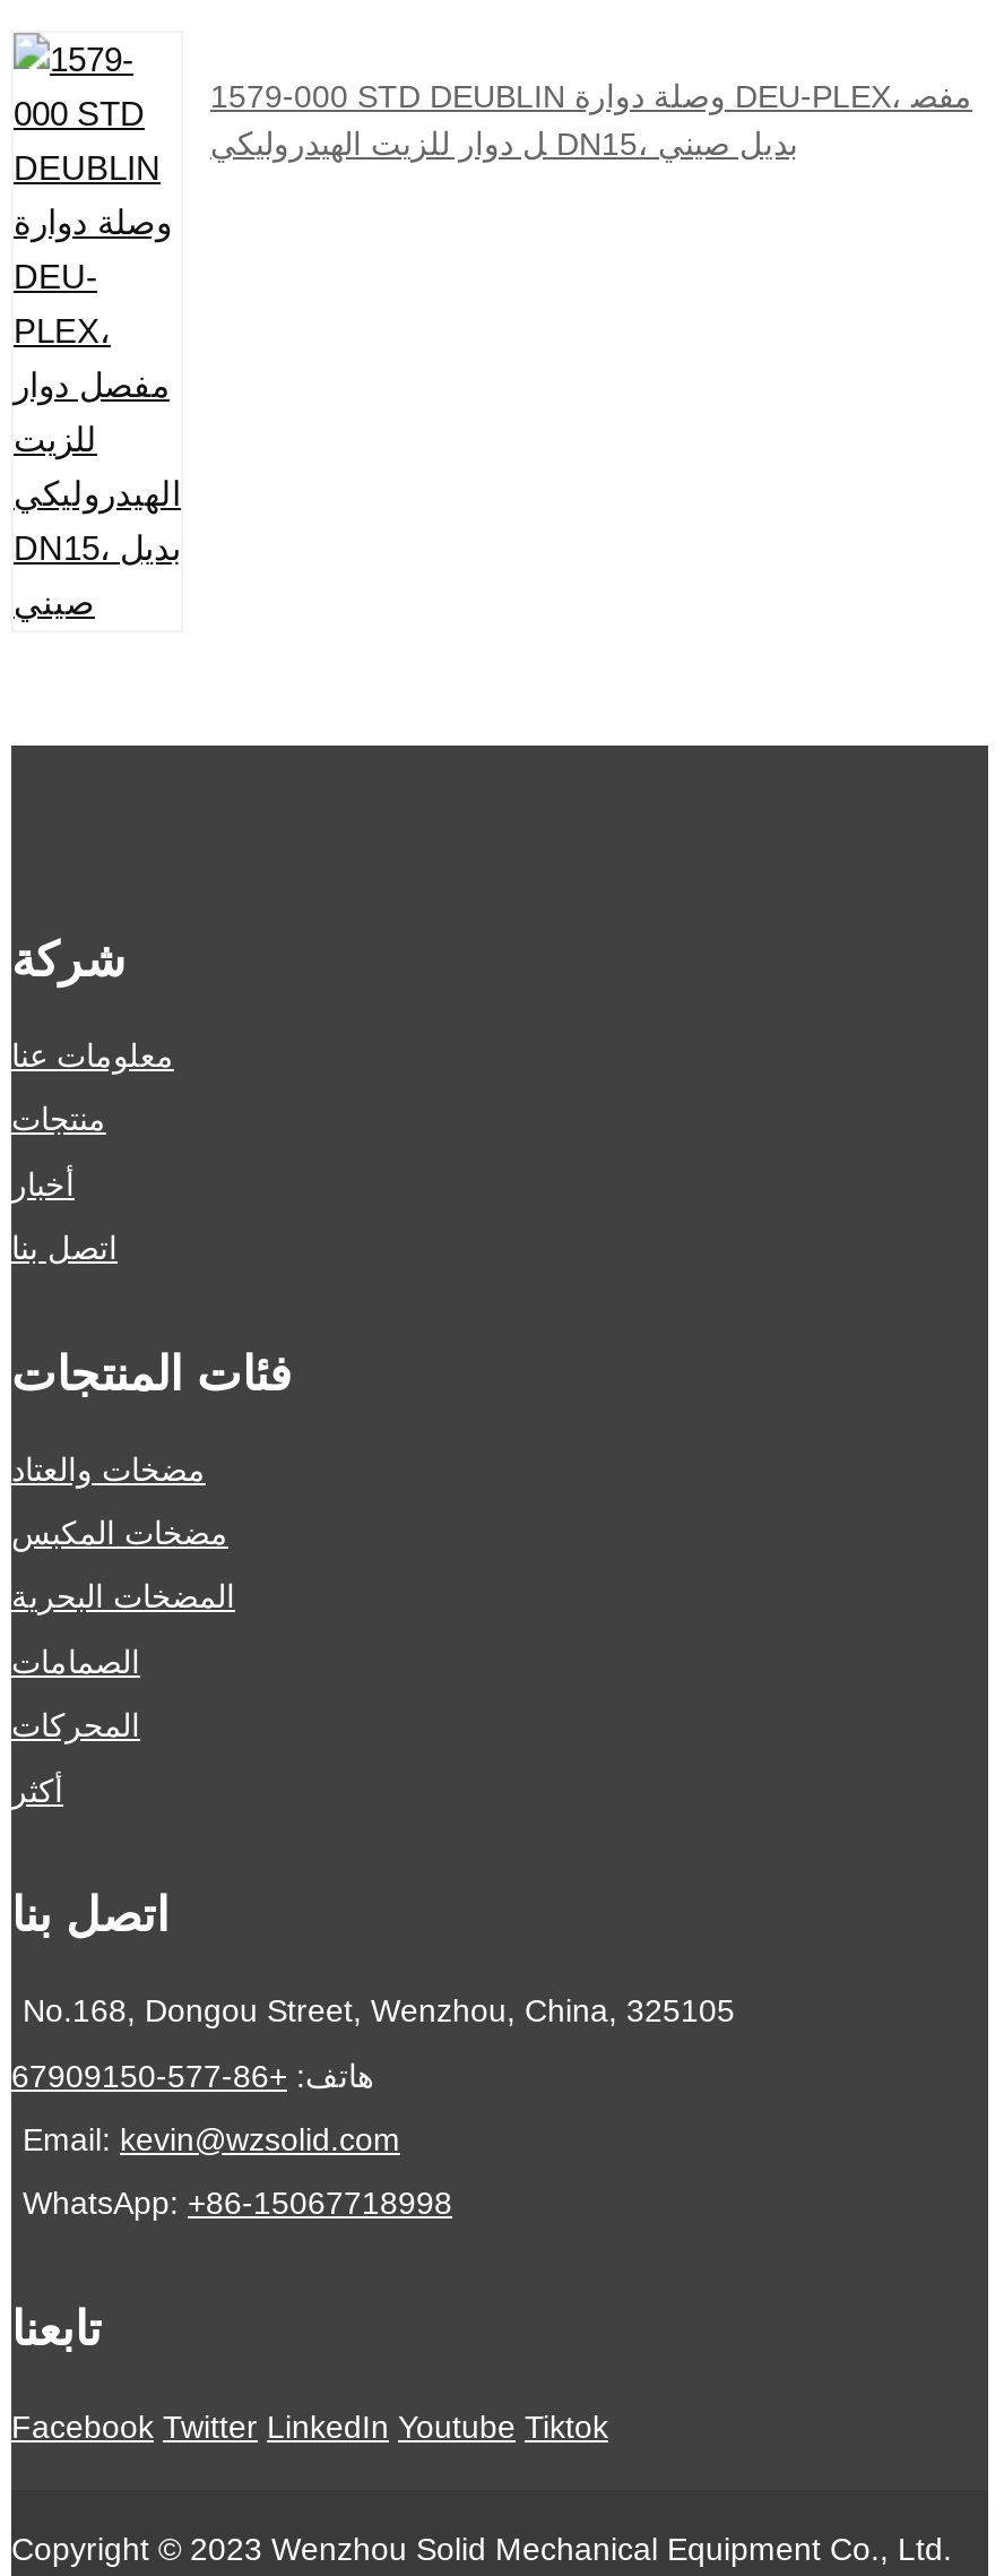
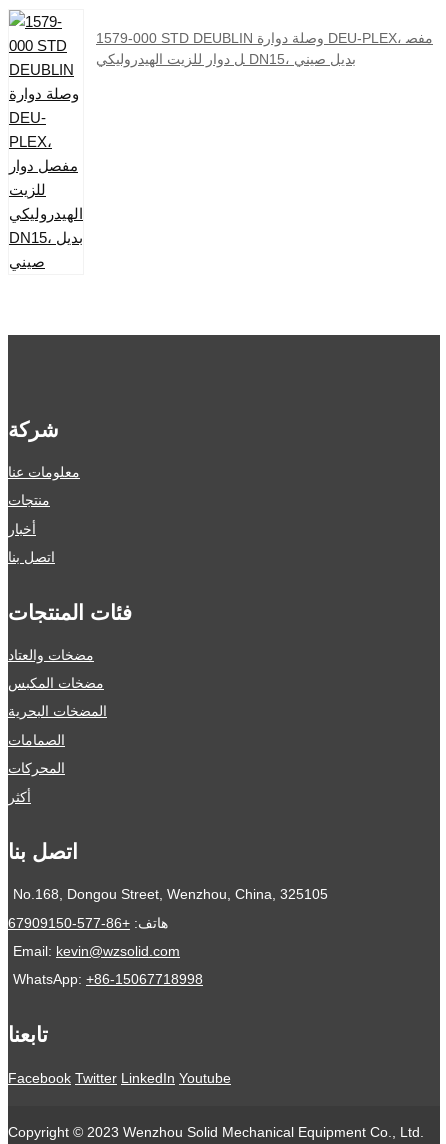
[11,2409,608,2445] Facebook Twitter LinkedIn Youtube Tiktok -> [8,1070,231,1086] Facebook Twitter LinkedIn Youtube

